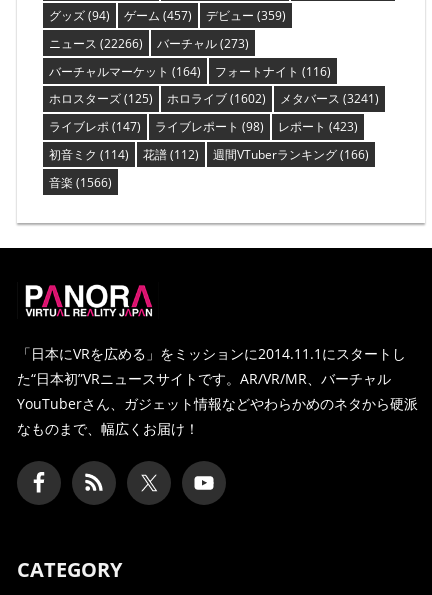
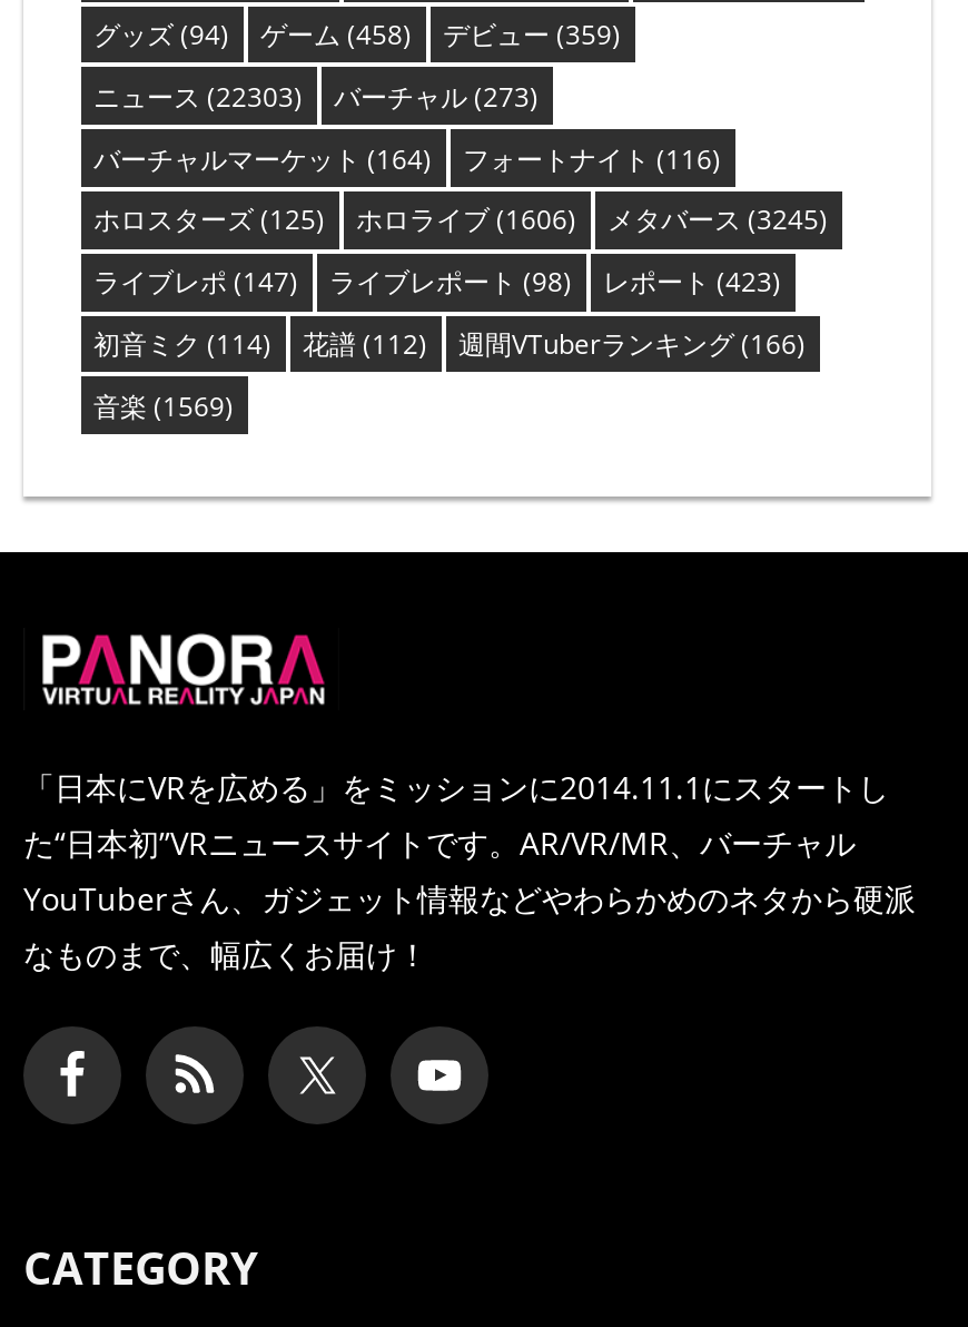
[48,7,285,24] グッズ(94) ゲーム(457) デビュー(359) -> [93,16,621,53] グッズ(94) ゲーム(458) デビュー(359)
[48,35,248,52] ニュース(22266) バーチャル(273) -> [93,77,539,115] ニュース(22303) バーチャル(273)
[166,90,265,107] ホロライブ(1602) -> [356,201,576,239] ホロライブ(1606)
[279,90,378,107] メタバース(3241) -> [608,201,828,239] メタバース(3245)
[48,174,111,191] 音楽(1566) -> [93,387,234,425] 音楽(1569)

